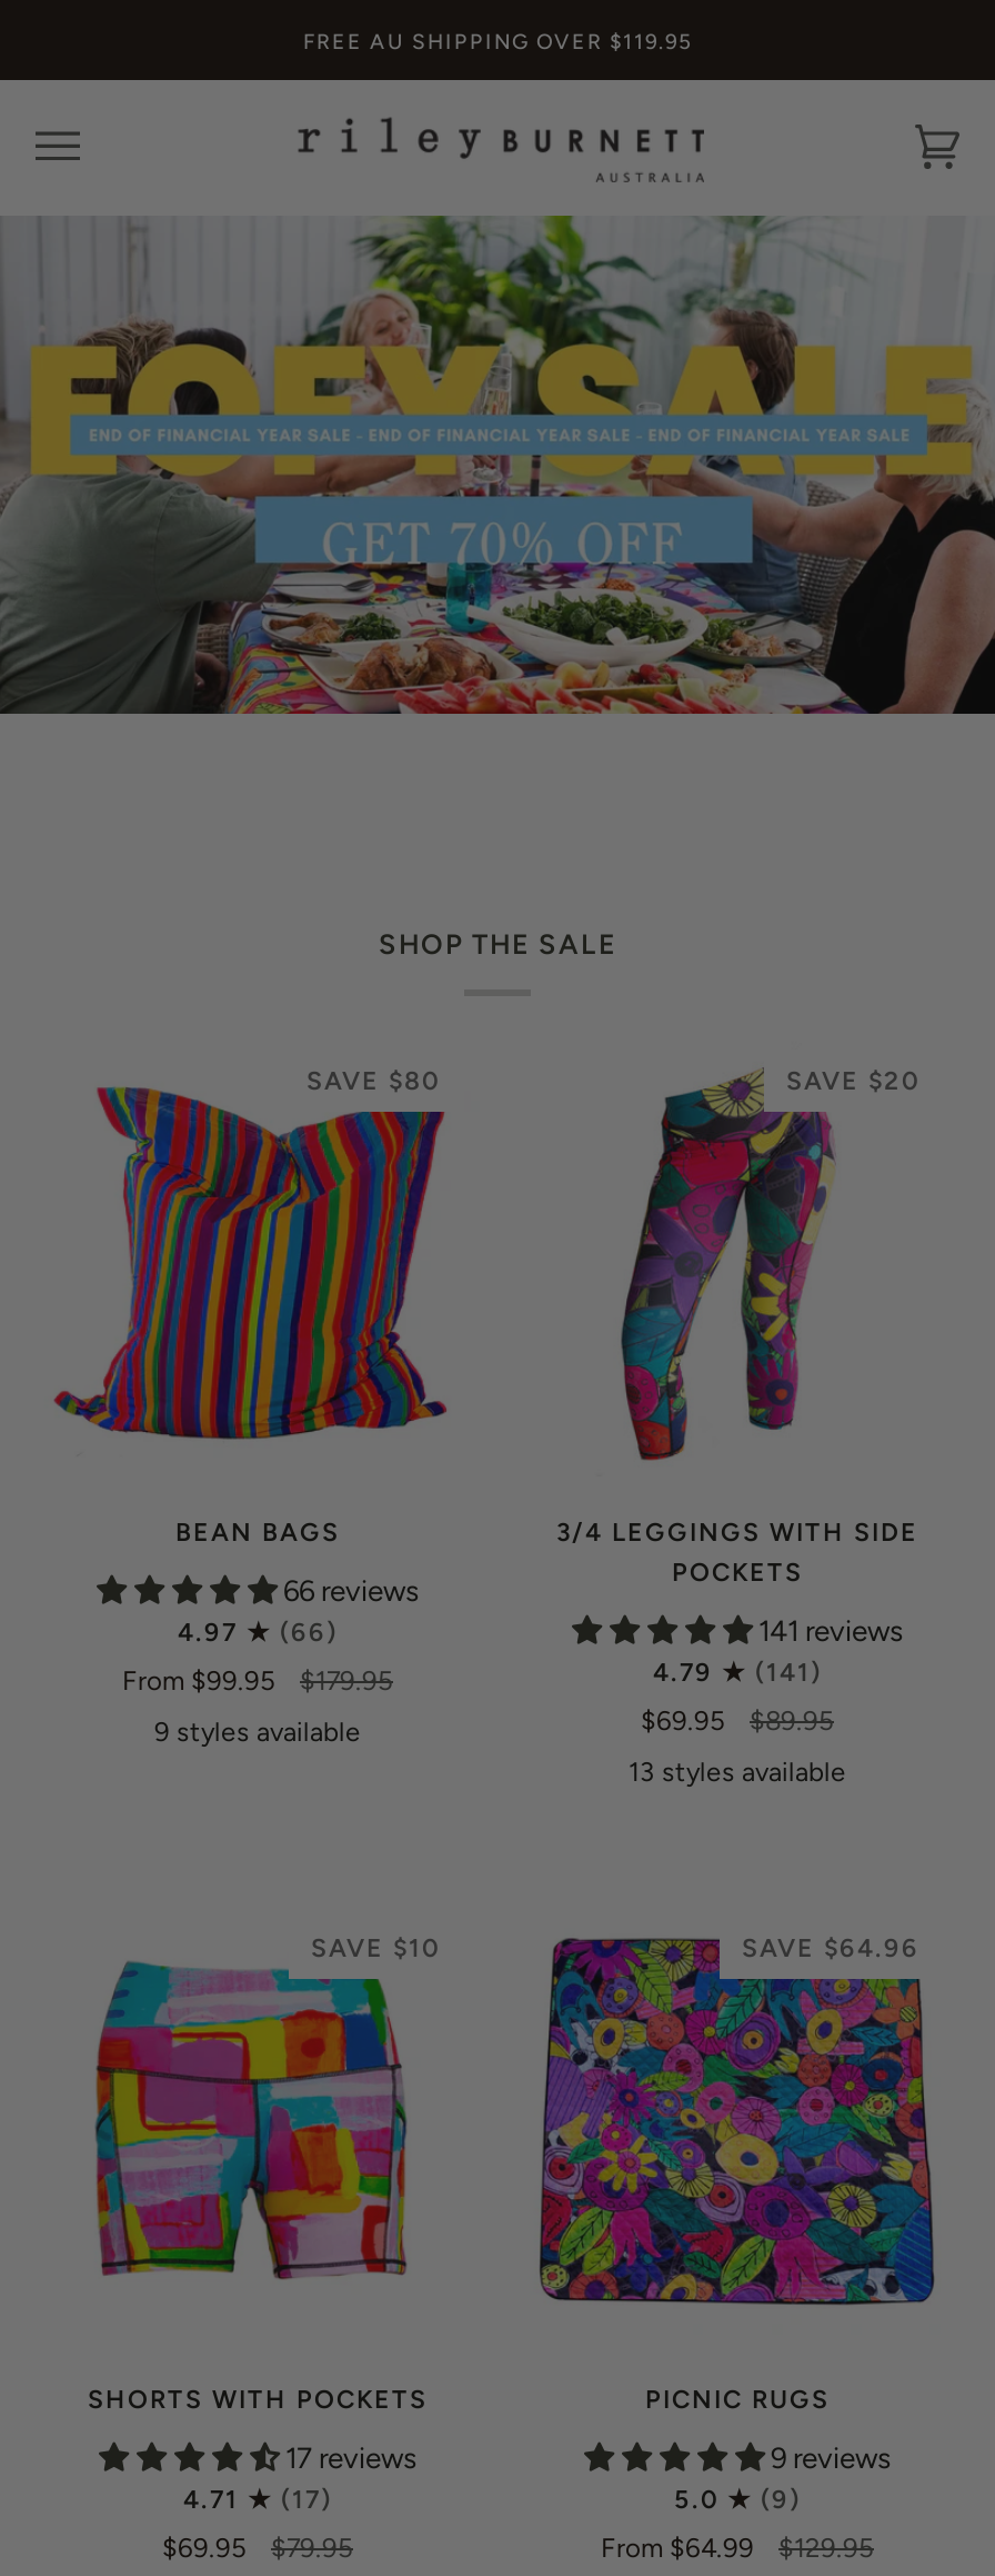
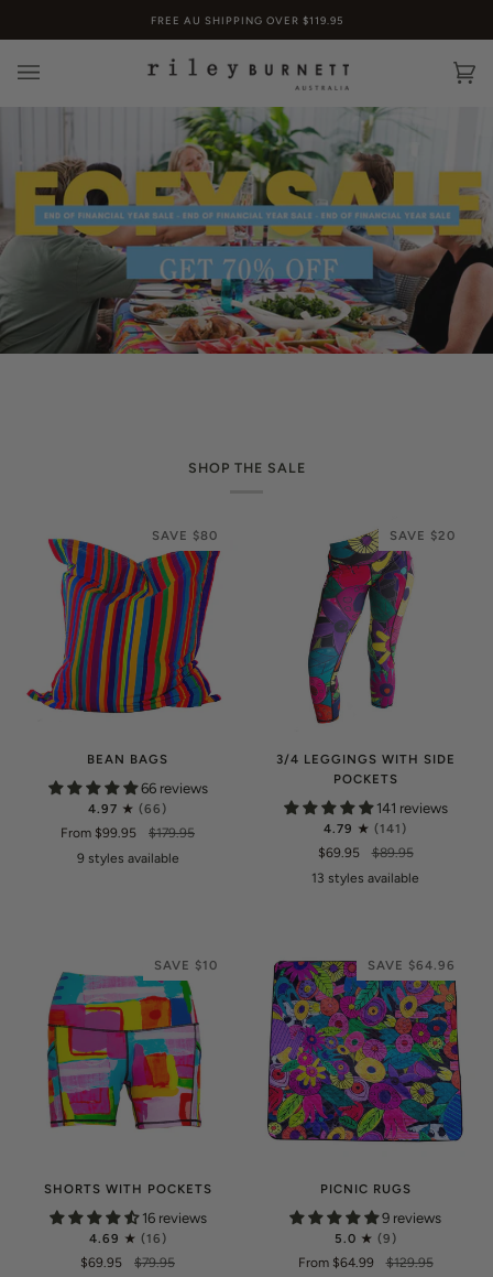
[285,2441,416,2475] 17 reviews -> [141,1210,206,1226] 16 reviews
[183,2484,239,2515] 4.71 -> [89,1231,119,1246] 4.69
[281,2484,332,2515] (17) -> [140,1231,167,1246] (16)

